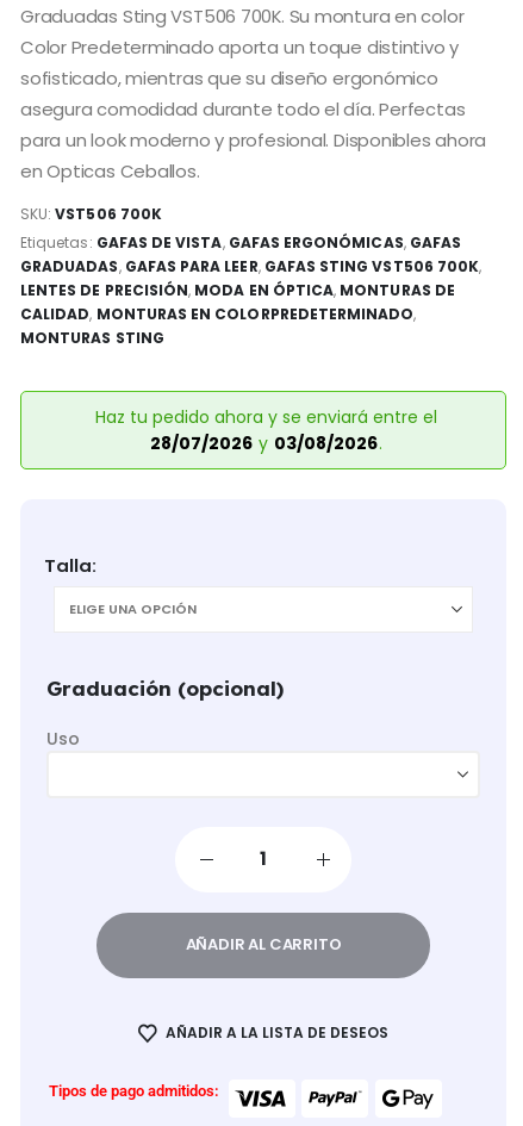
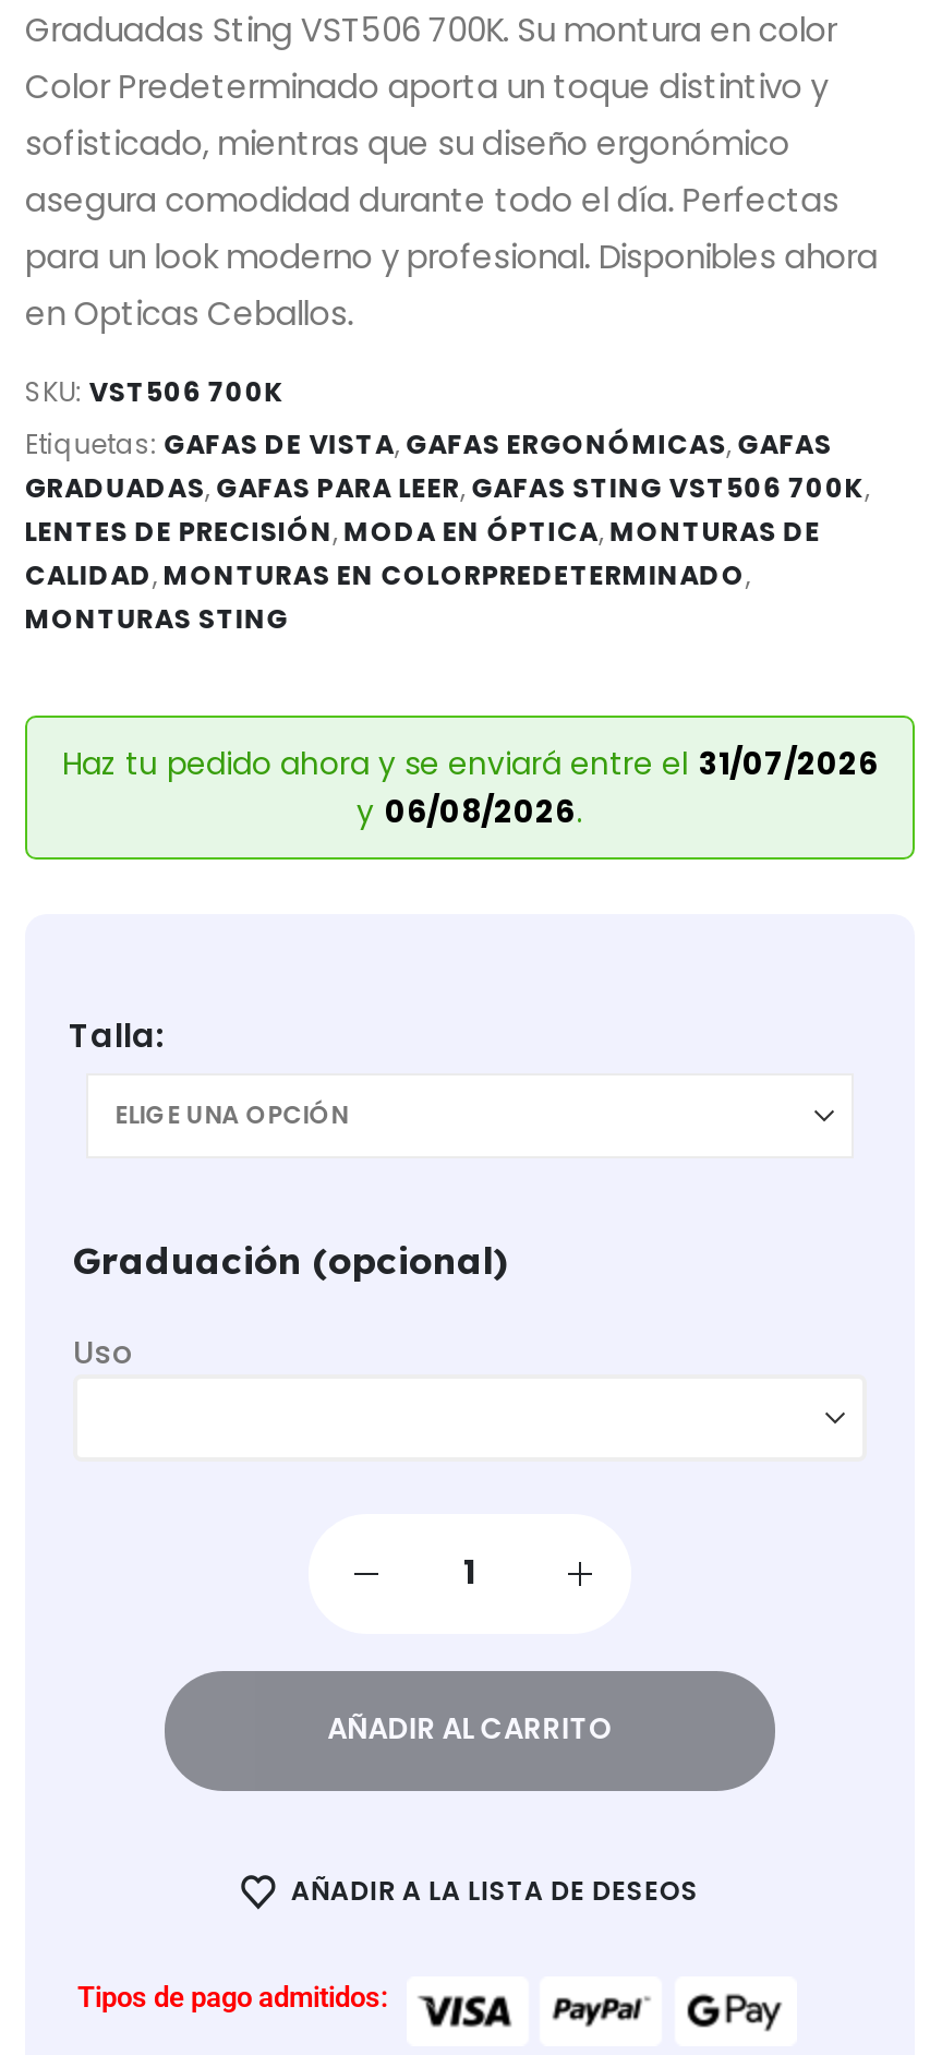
[95,405,437,455] Haz tu pedido ahora y se enviará entre el | 28/07/2026 y 03/08/2026. -> [62,742,878,833] Haz tu pedido ahora y se enviará entre el 31/07/2026 | y 06/08/2026.

